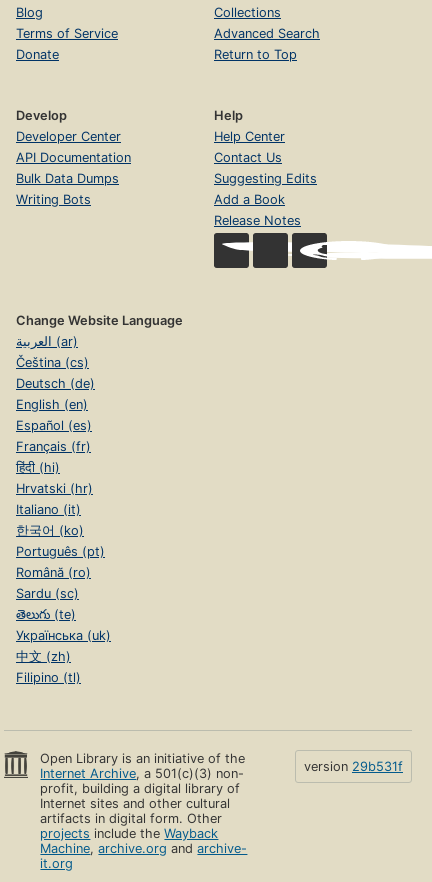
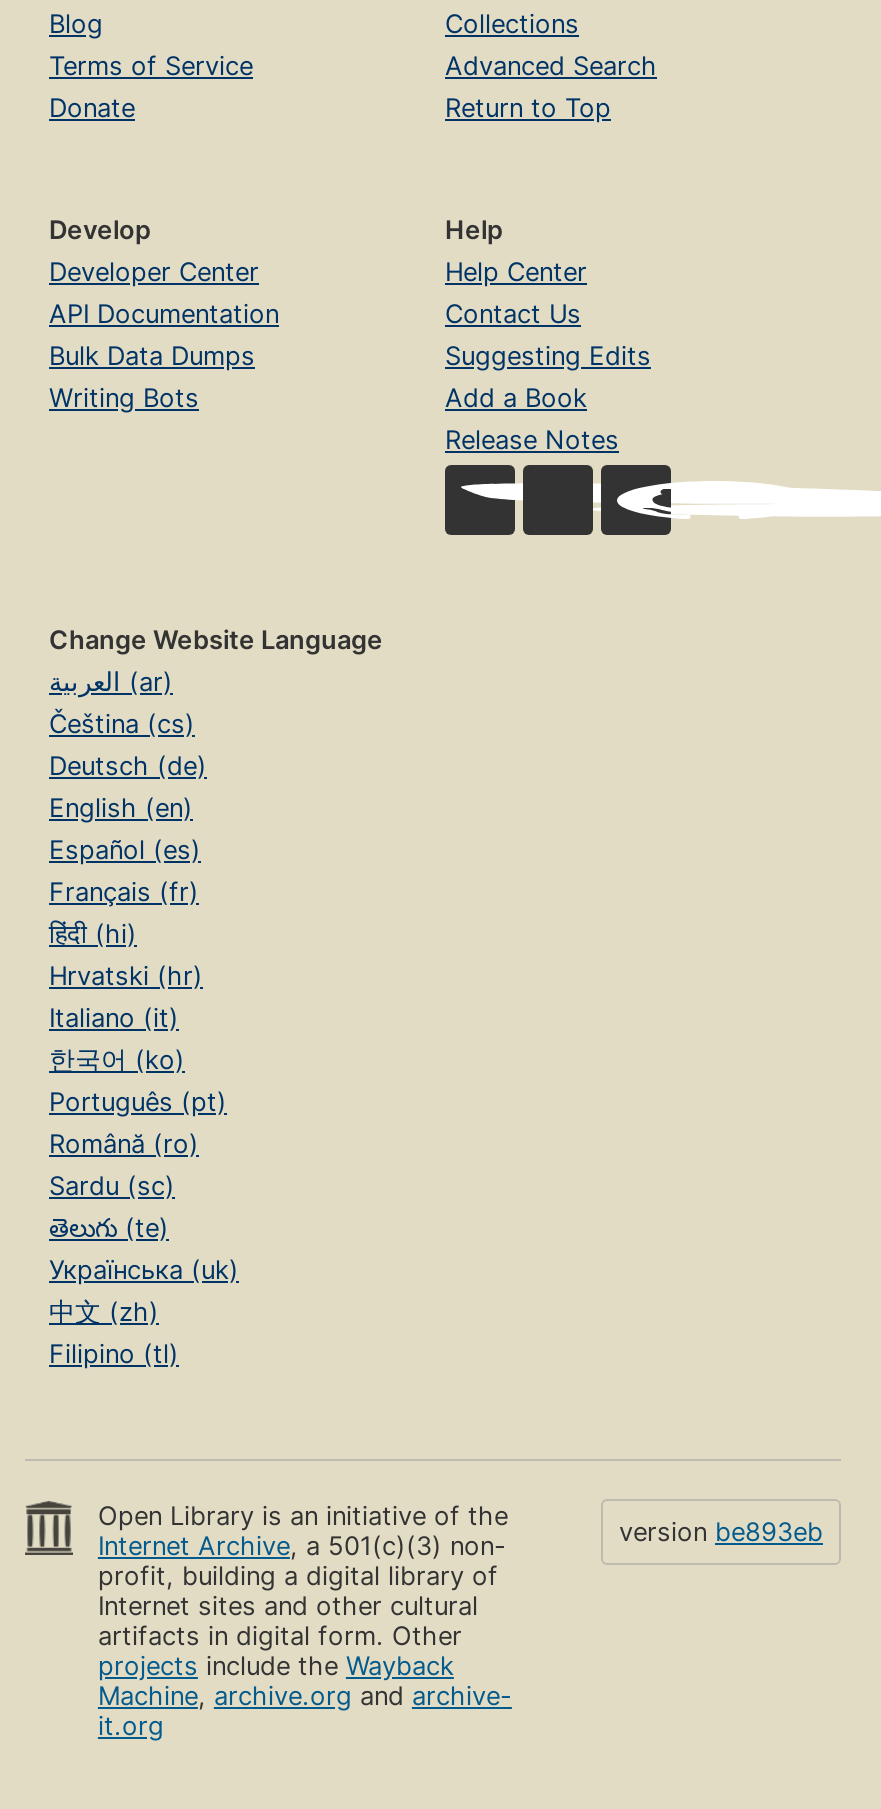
[304,759,403,774] version 29b531f -> [619,1517,823,1547] version be893eb

